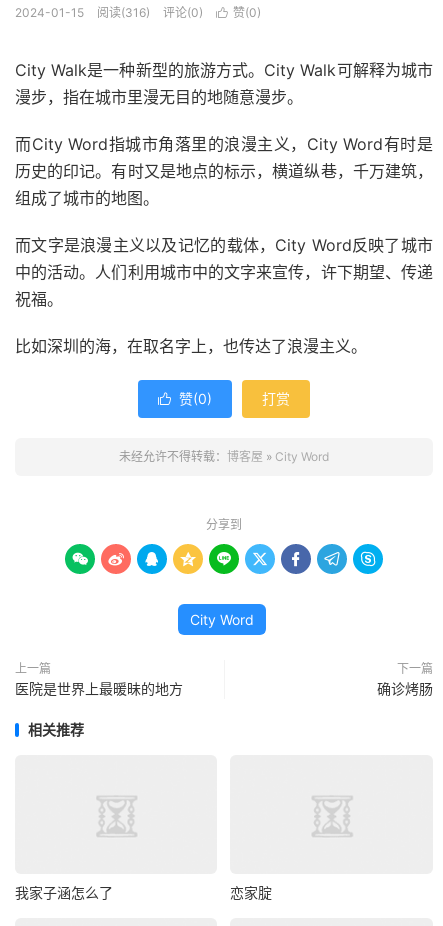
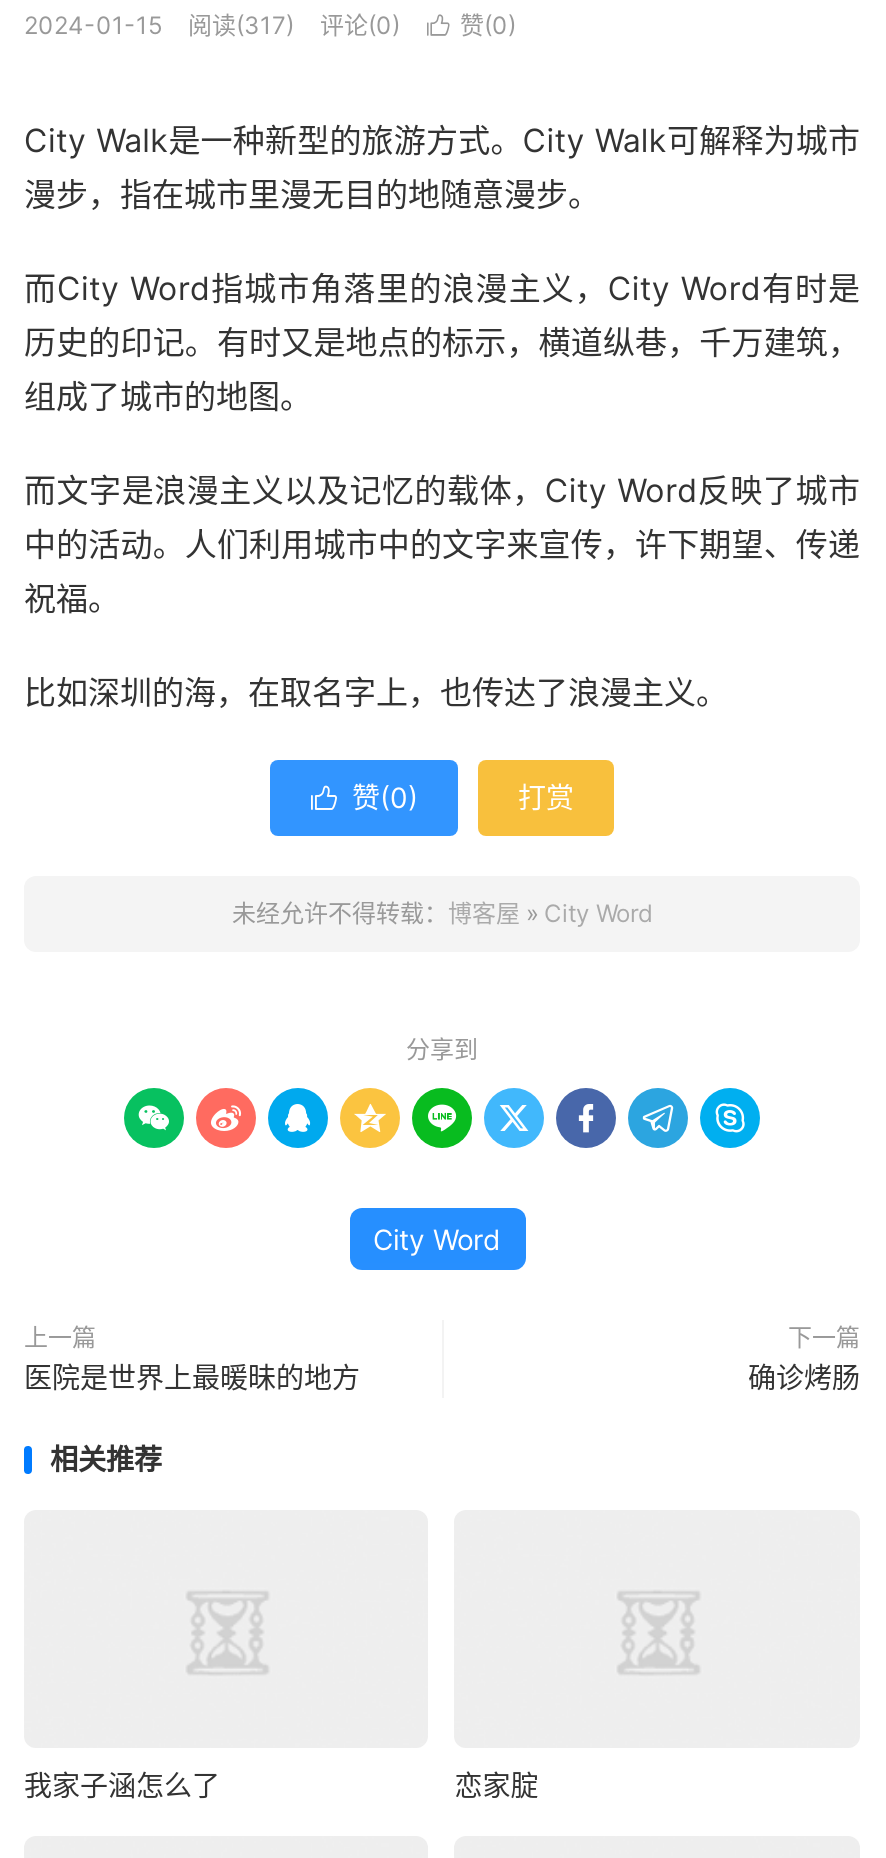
[97,5,150,20] 阅读(316) -> [188,10,294,40] 阅读(317)

